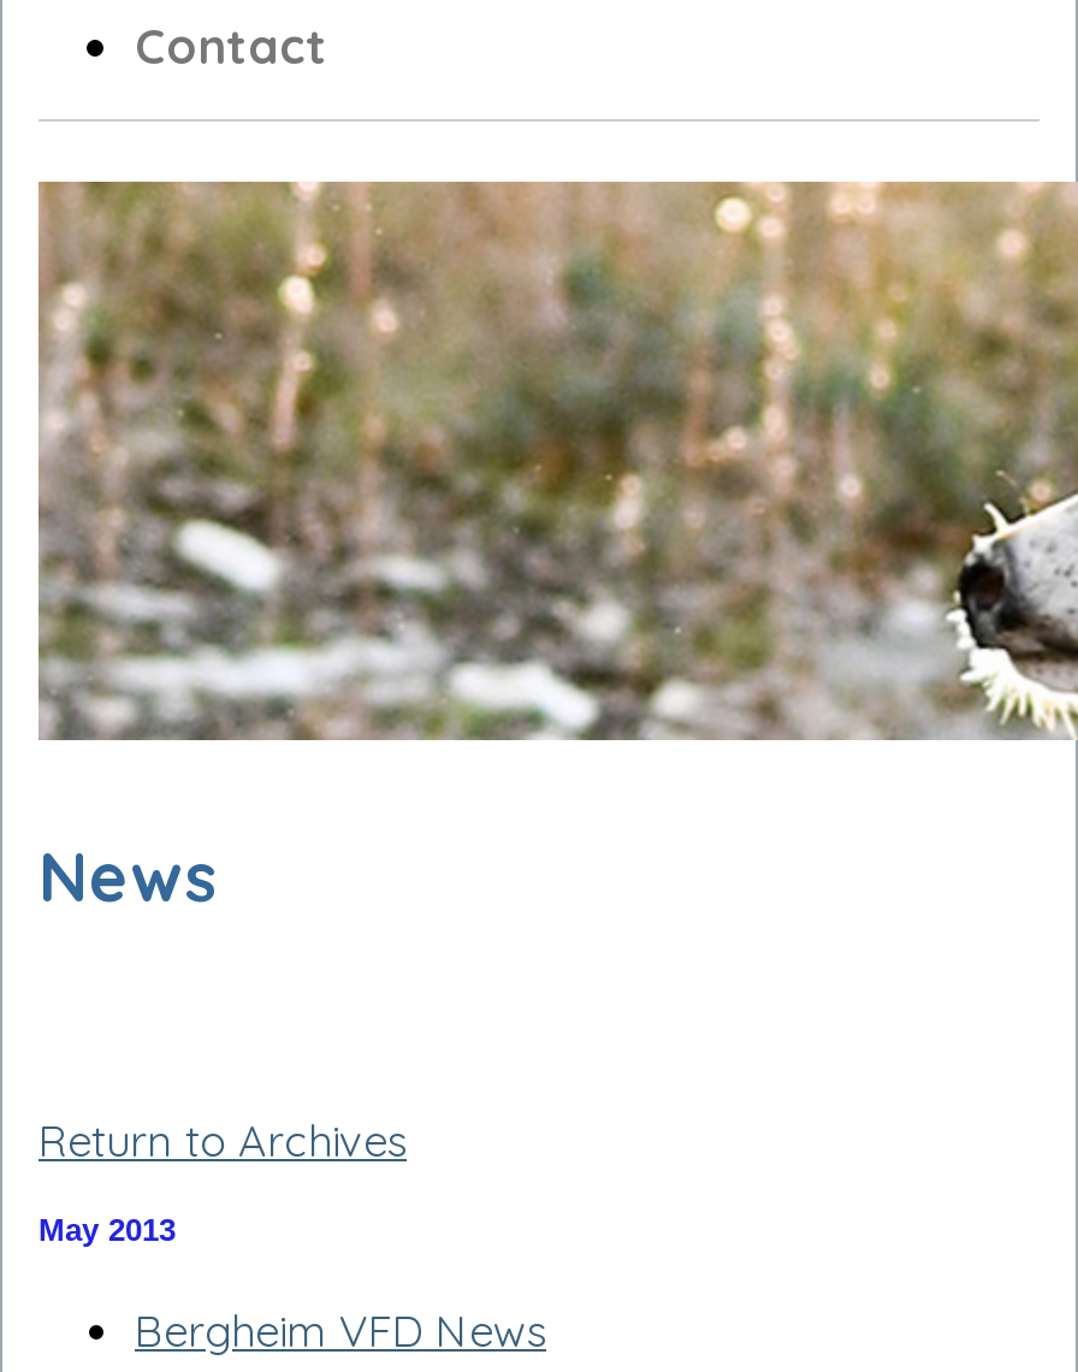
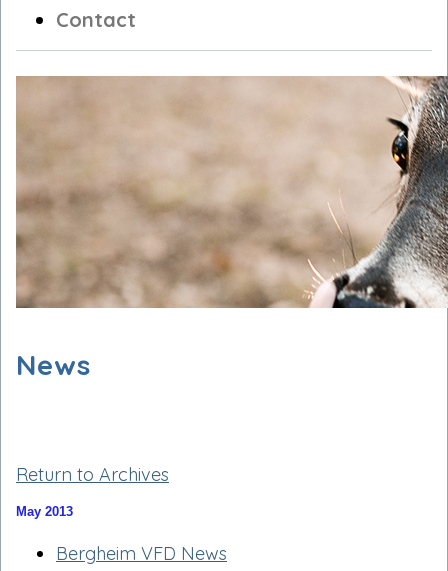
[38,182,1071,743] [image] -> [16,75,445,309] [image]

